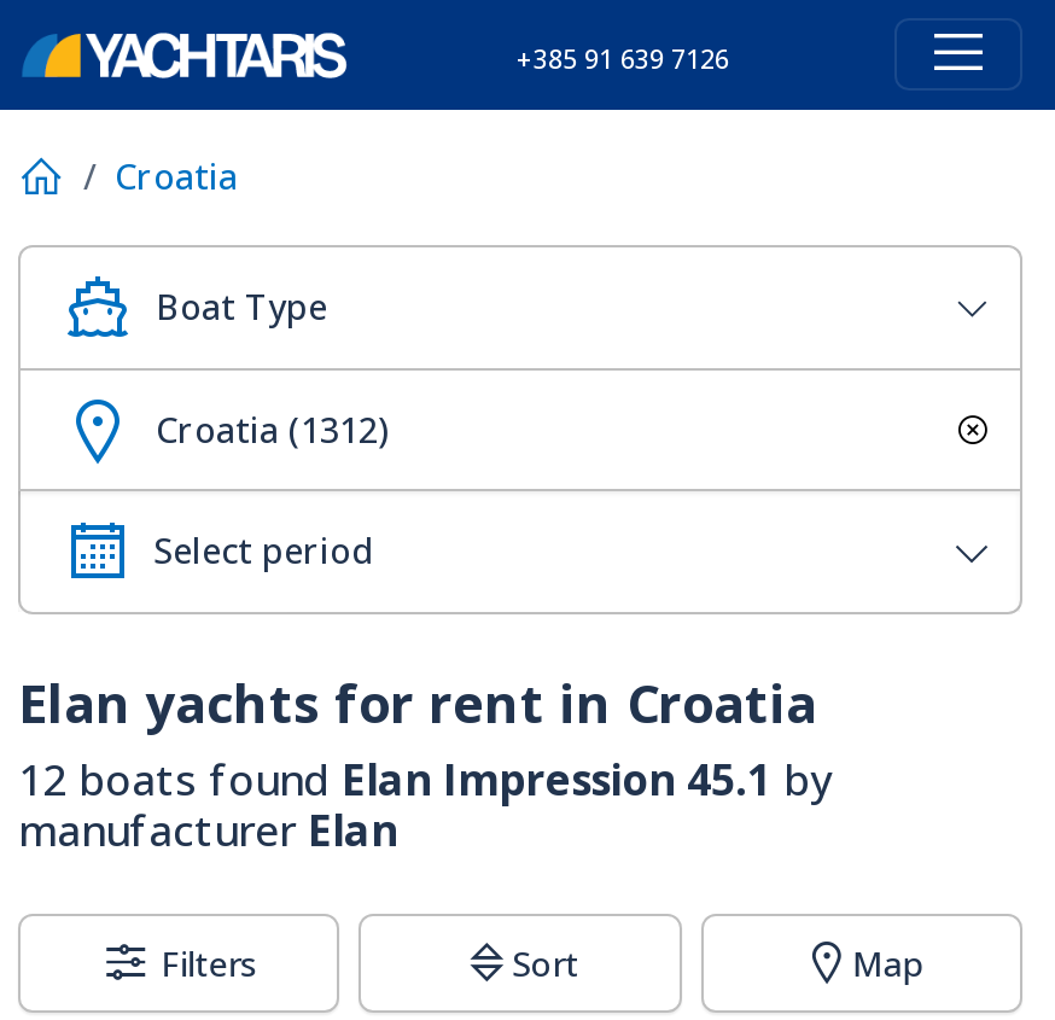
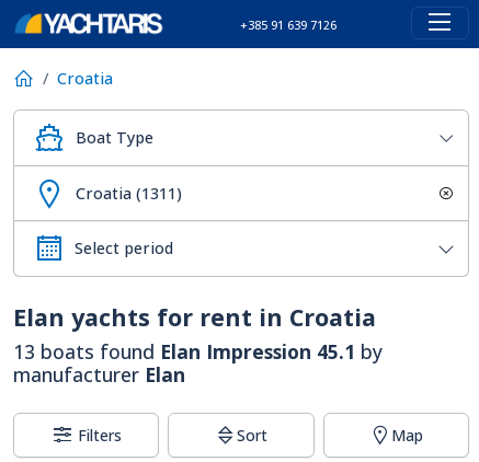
[156,406,390,452] Croatia (1312) -> [76,182,182,203] Croatia (1311)
[18,750,832,808] 12 boats found Elan Impression 45.1 by -> [13,338,383,365] 13 boats found Elan Impression 45.1 by

